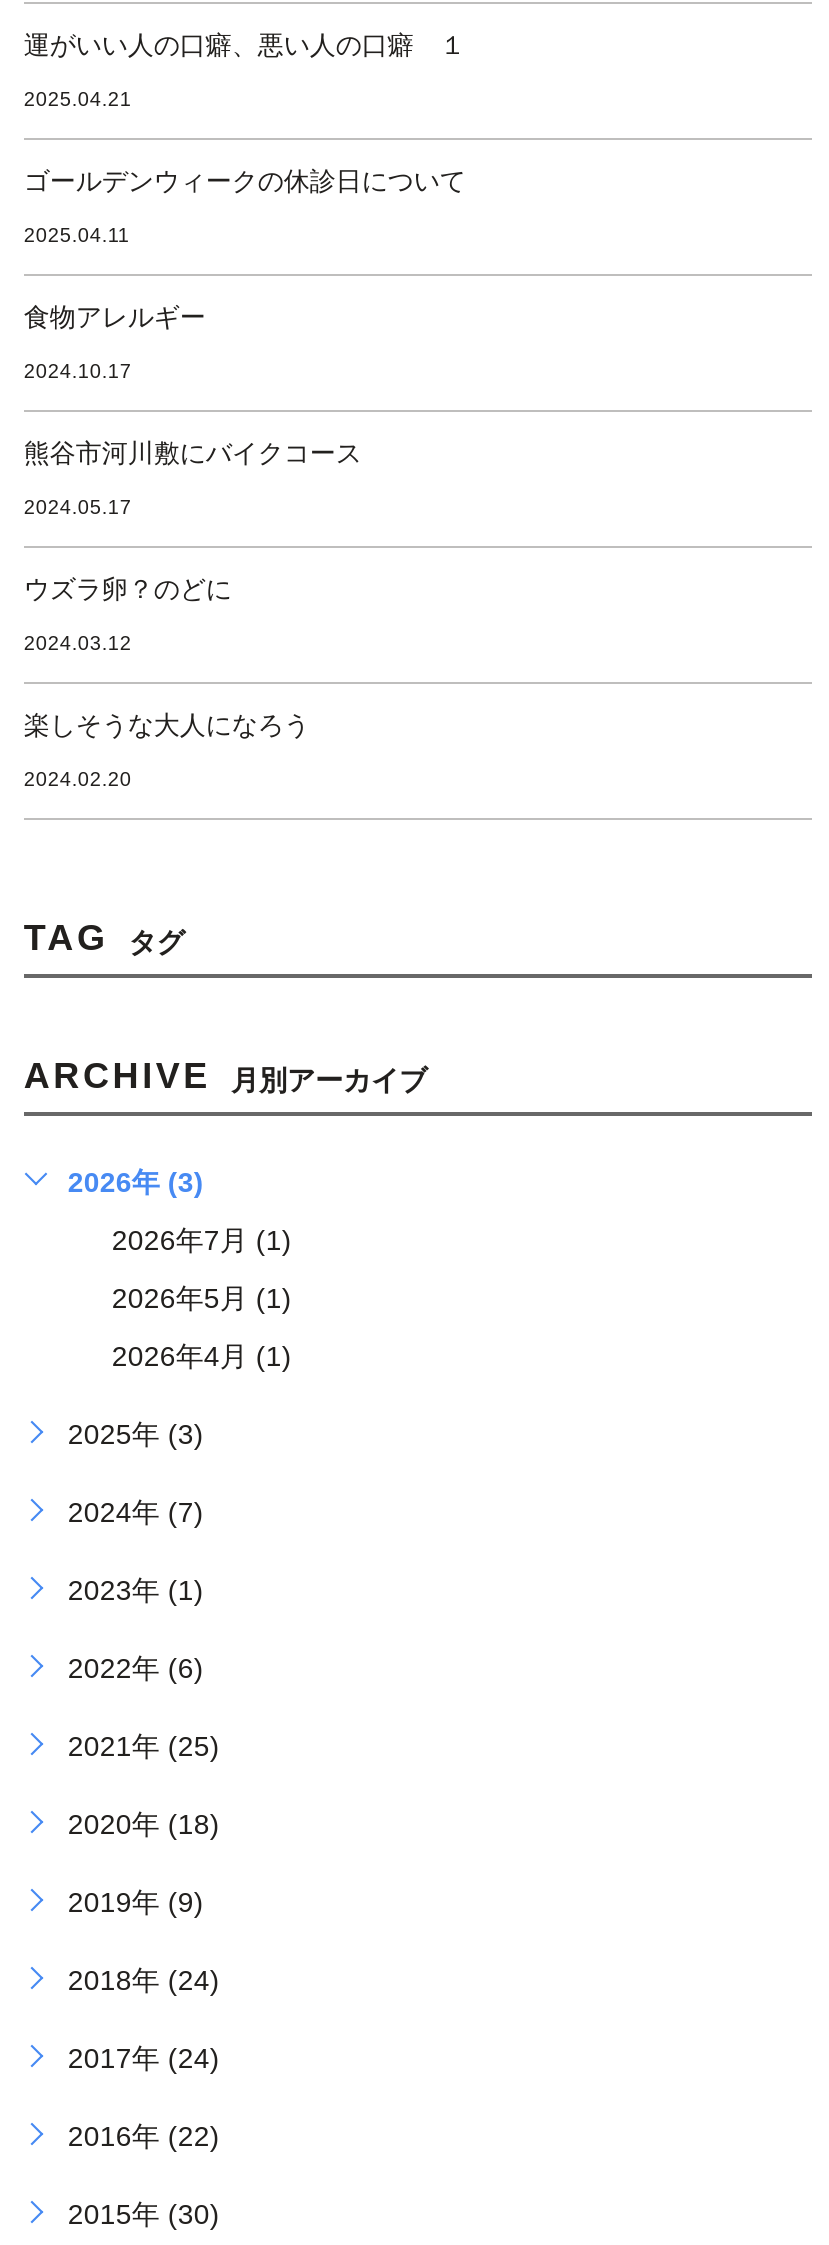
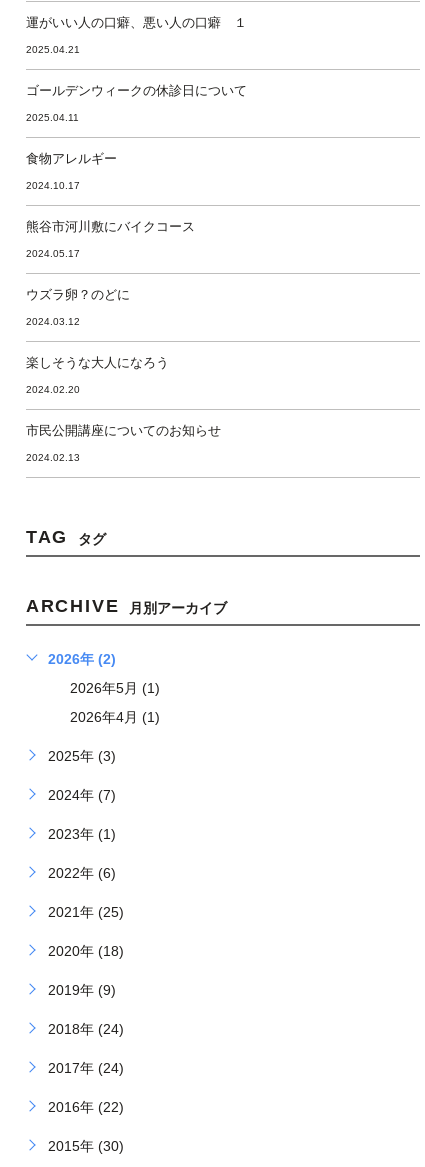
none -> [26,423,221,463] 市民公開講座についてのお知らせ | 2024.02.13
moved [24,919,427,1097] -> [26,527,227,616]: TAG | タグ | ARCHIVE | 月別アーカイブ
[68,1167,292,1257] 2026年 (3) | 2026年7月 (1) -> [48,651,116,667] 2026年 (2)

